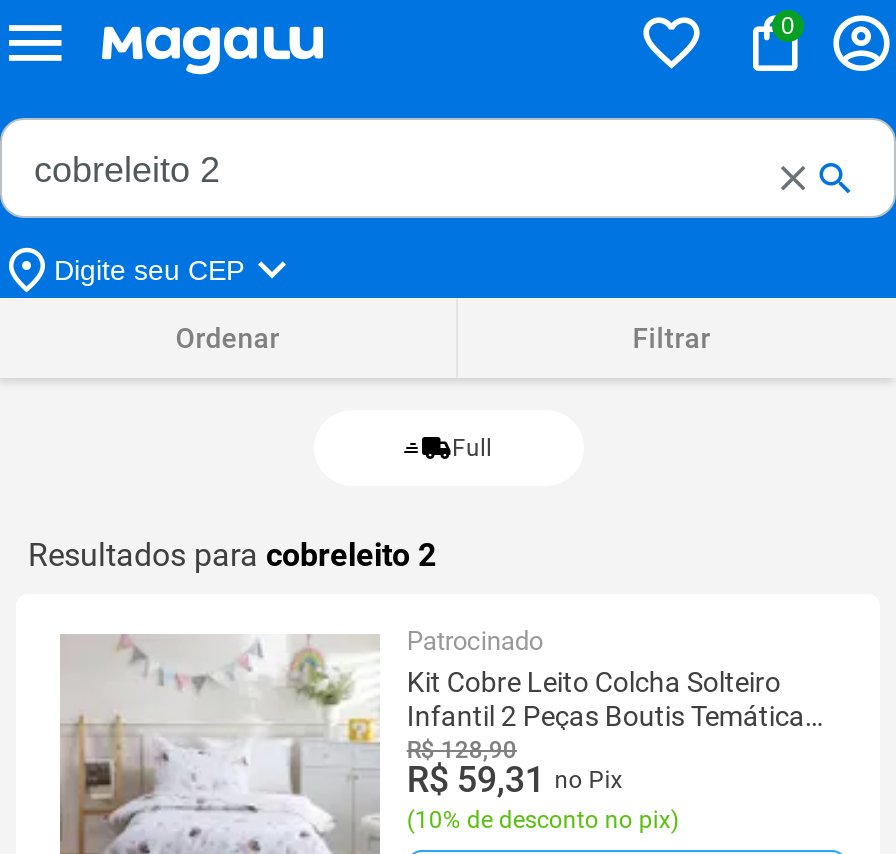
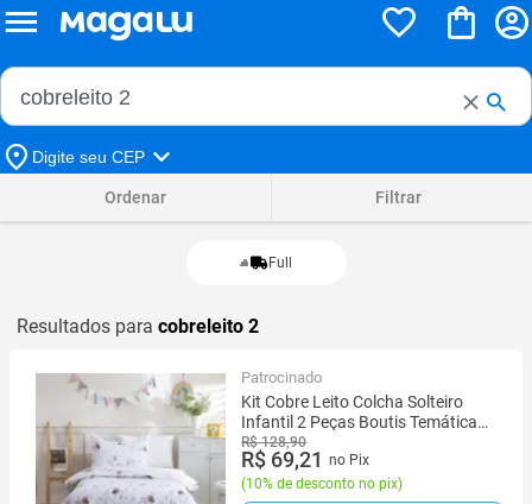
[781,12,795,40] 0 -> none
[407,758,622,800] R$ 59,31 no Pix -> [242,447,370,472] R$ 69,21 no Pix

